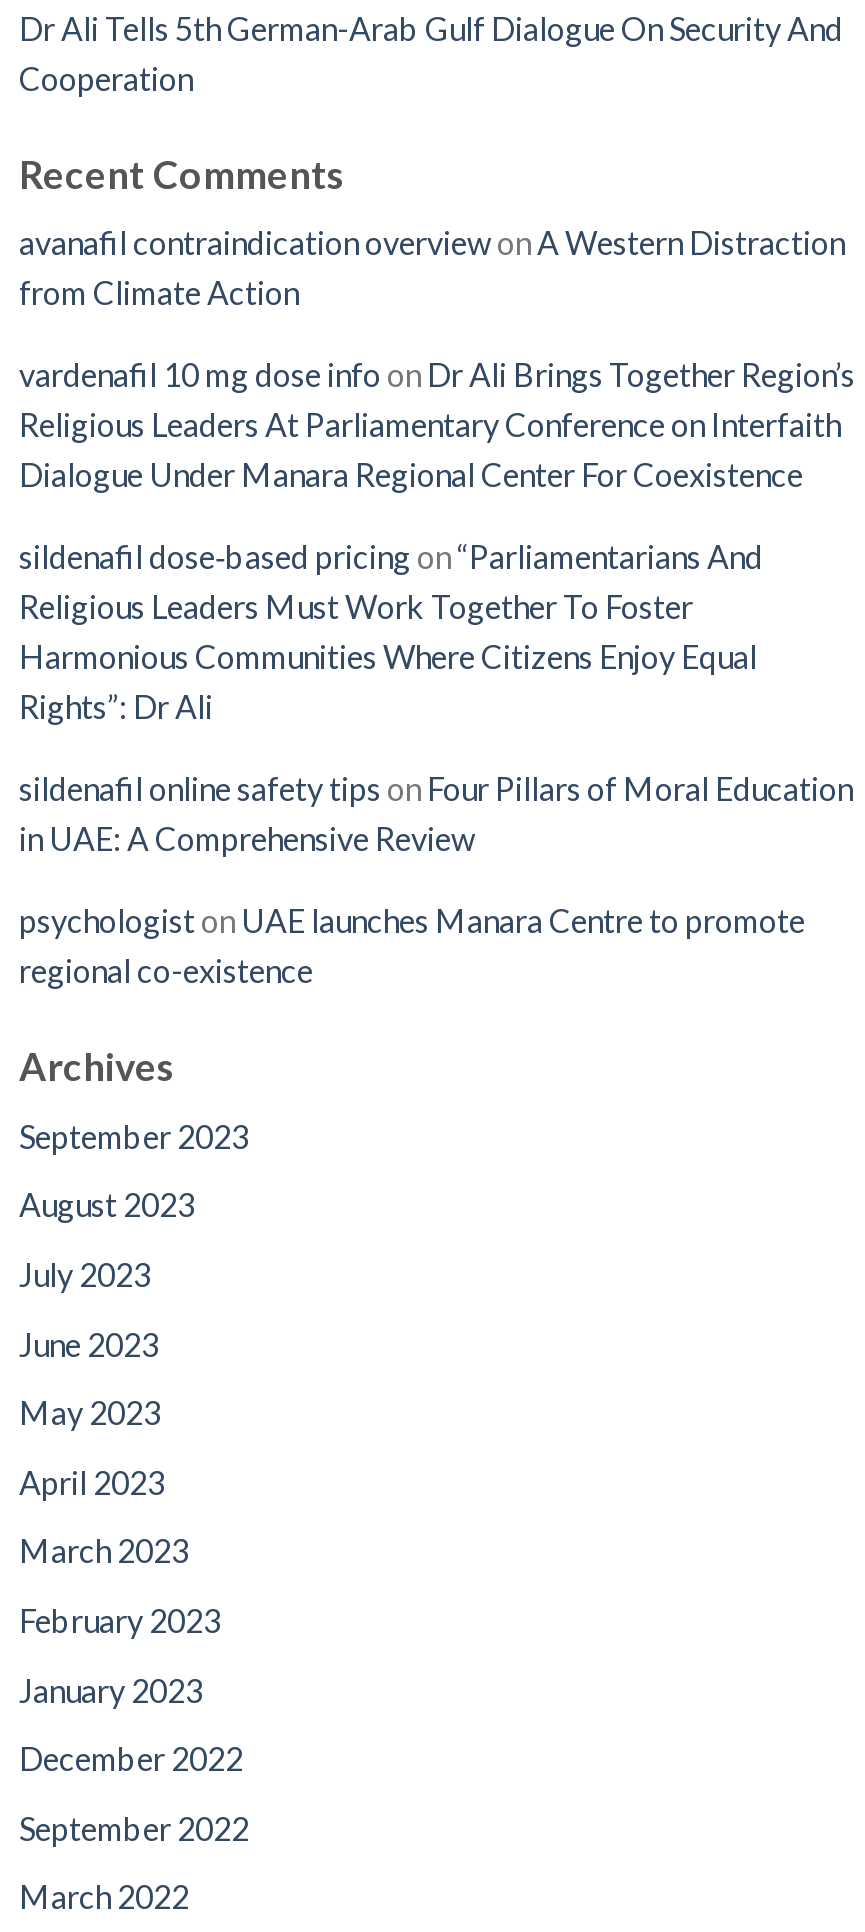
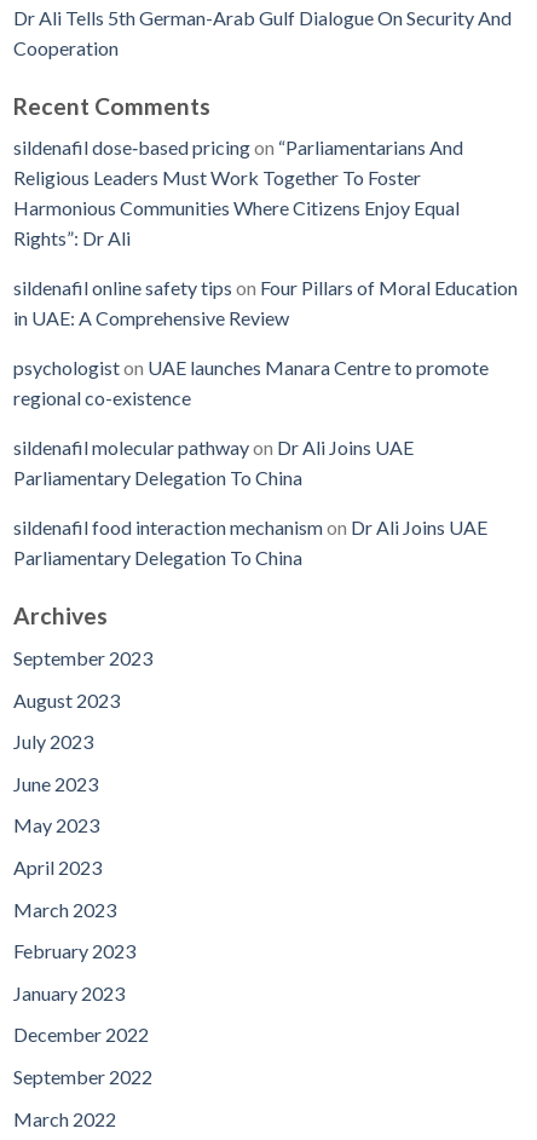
[19,224,855,494] avanafil contraindication overview on A Western Distraction | from Climate Action | vardenafil 10 mg dose info on Dr Ali Brings Together Region’s | Religious Leaders At Parliamentary Conference on Interfaith | Dialogue Under Manara Regional Center For Coexistence -> none
moved [19,538,853,990] -> [13,136,518,410]: sildenafil dose‑based pricing on “Parliamentarians And | Religious Leaders Must Work Together To Foster | Harmonious Communities Where Citizens Enjoy Equal | Rights”: Dr Ali | sildenafil online safety tips on Four Pillars of Moral Education | in UAE: A Comprehensive Review | psychologist on UAE launches Manara Centre to promote | regional co-existence
none -> [13,436,487,569] sildenafil molecular pathway on Dr Ali Joins UAE | Parliamentary Delegation To China | sildenafil food interaction mechanism on Dr Ali Joins UAE | Parliamentary Delegation To China

